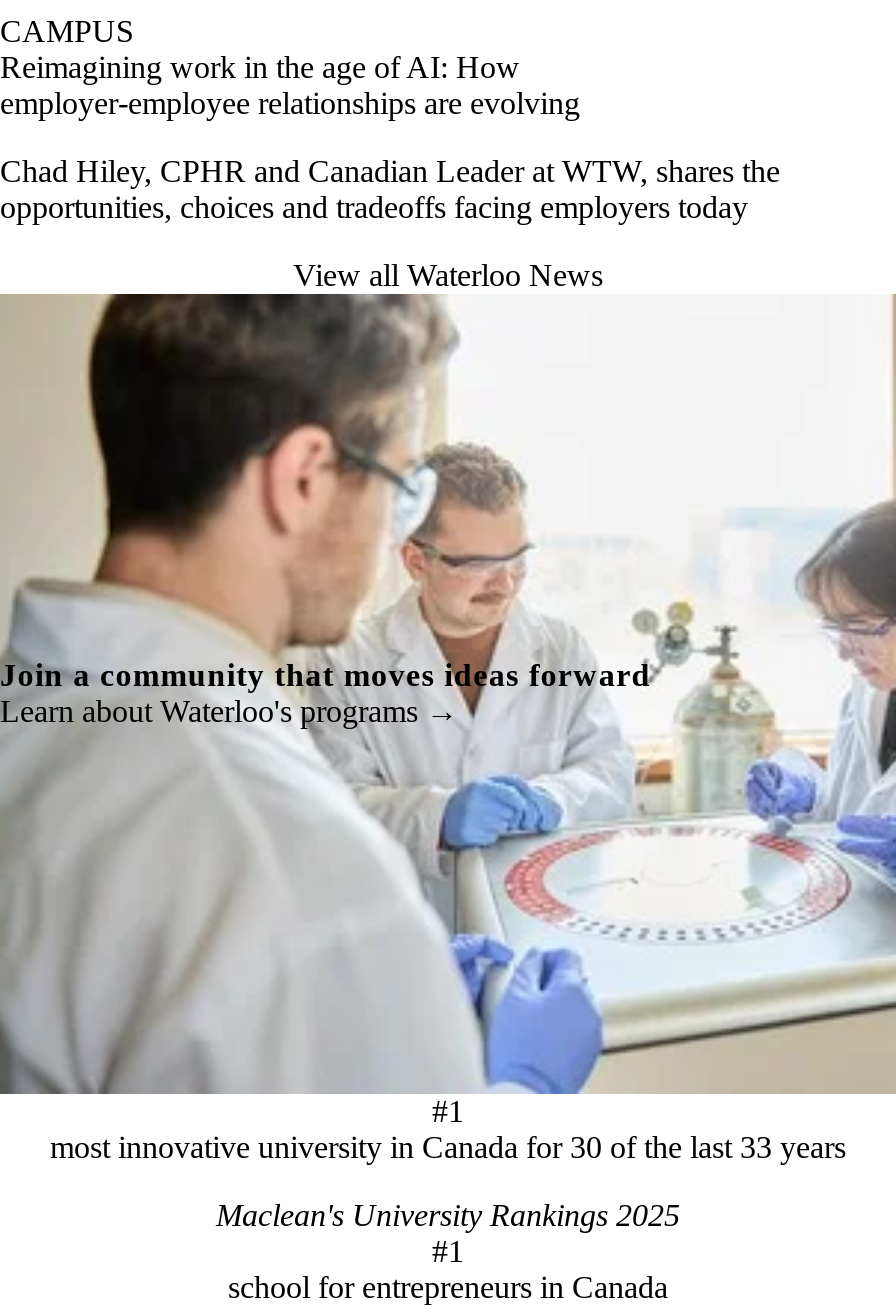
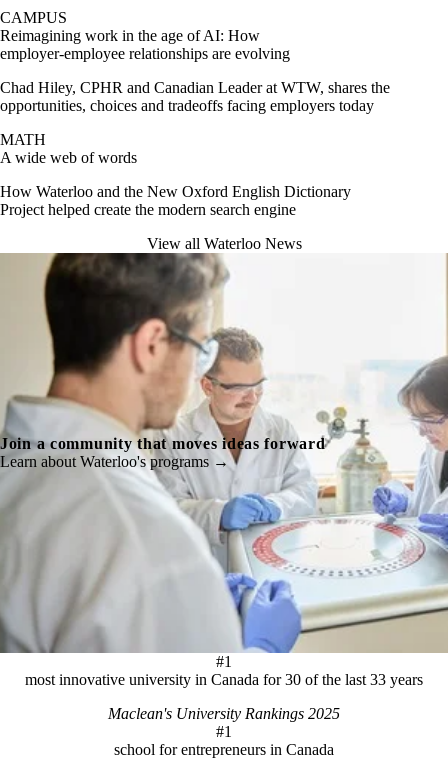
none -> [0,131,351,218] MATH | A wide web of words | How Waterloo and the New Oxford English Dictionary | Project helped create the modern search engine

